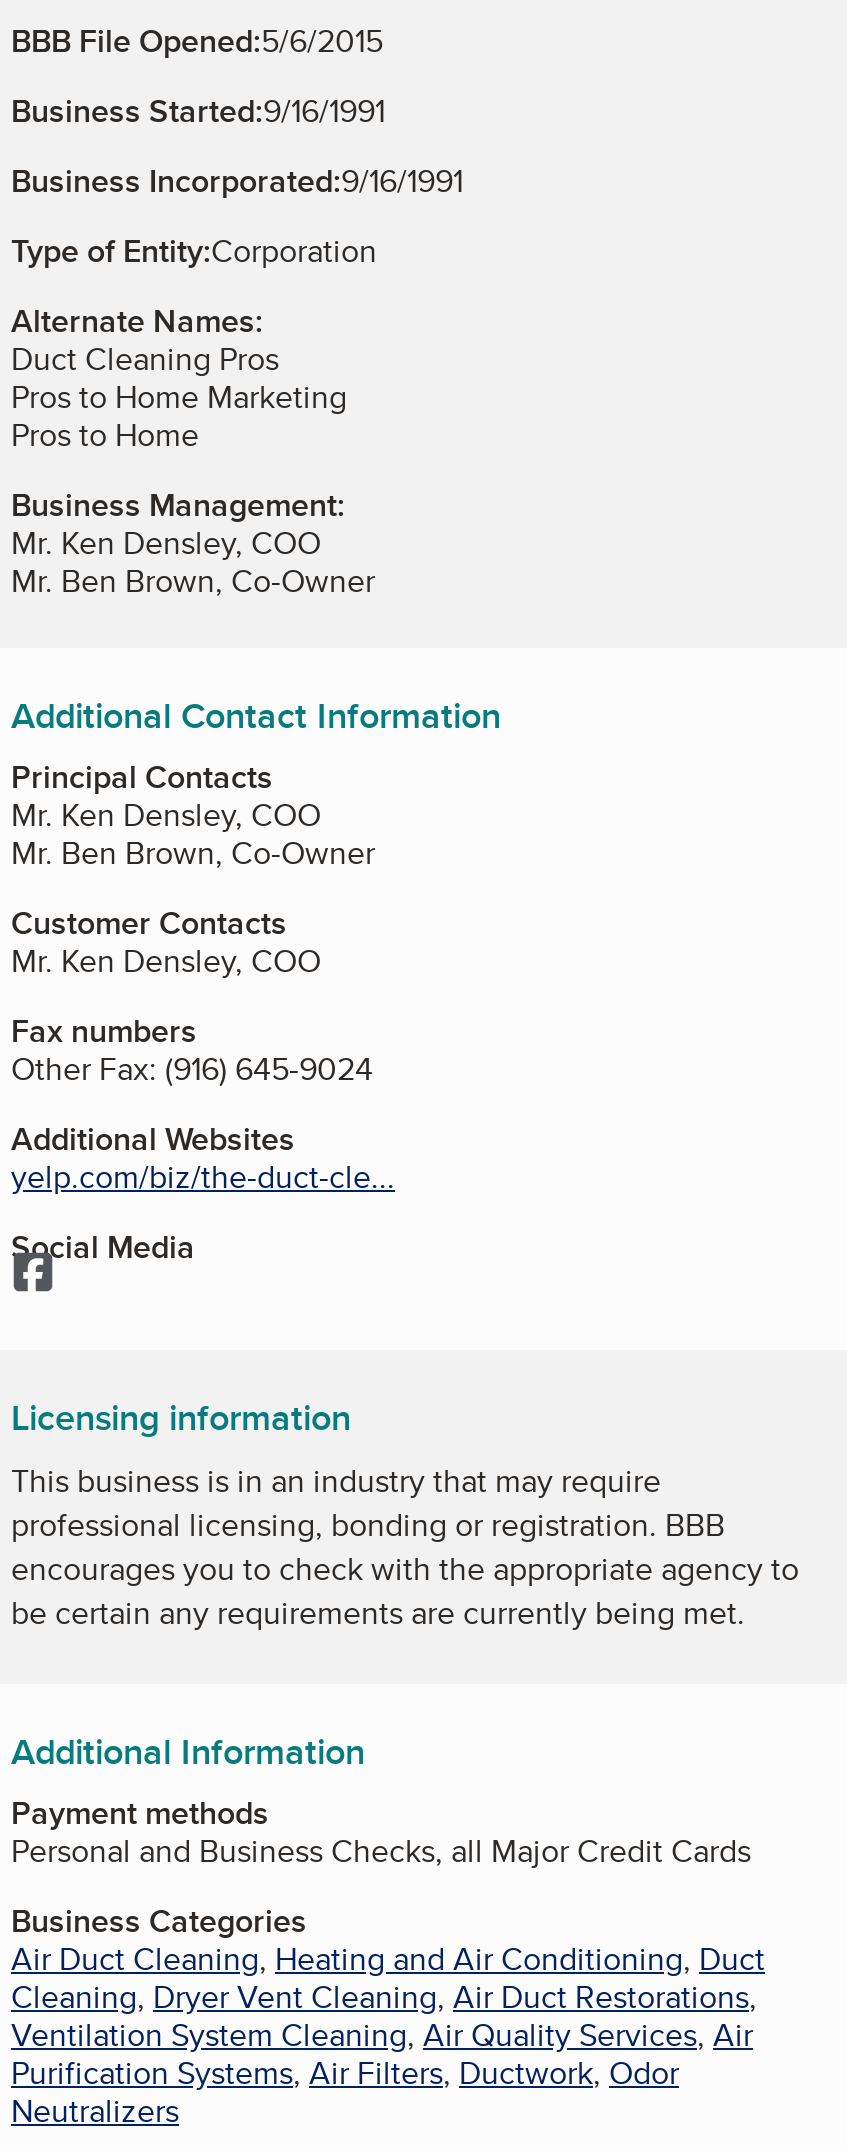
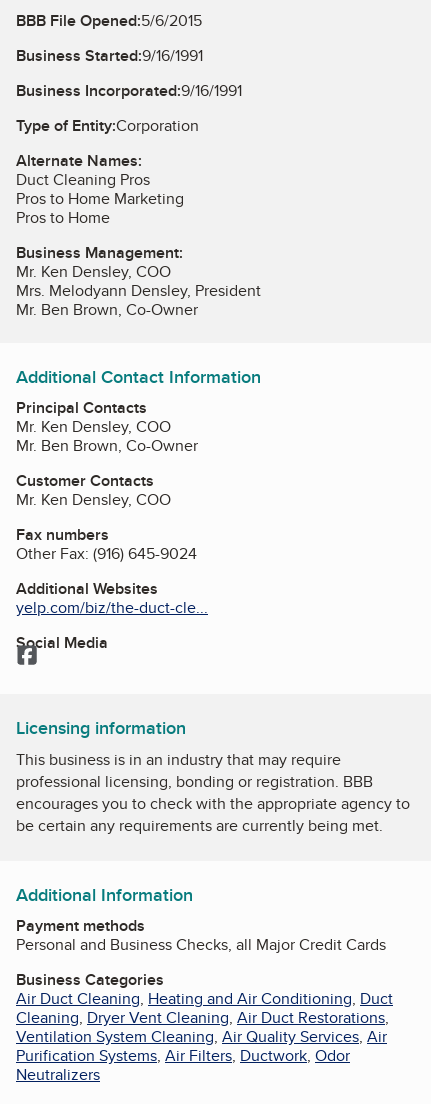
none -> [16,279,261,302] Mrs. Melodyann Densley, President

